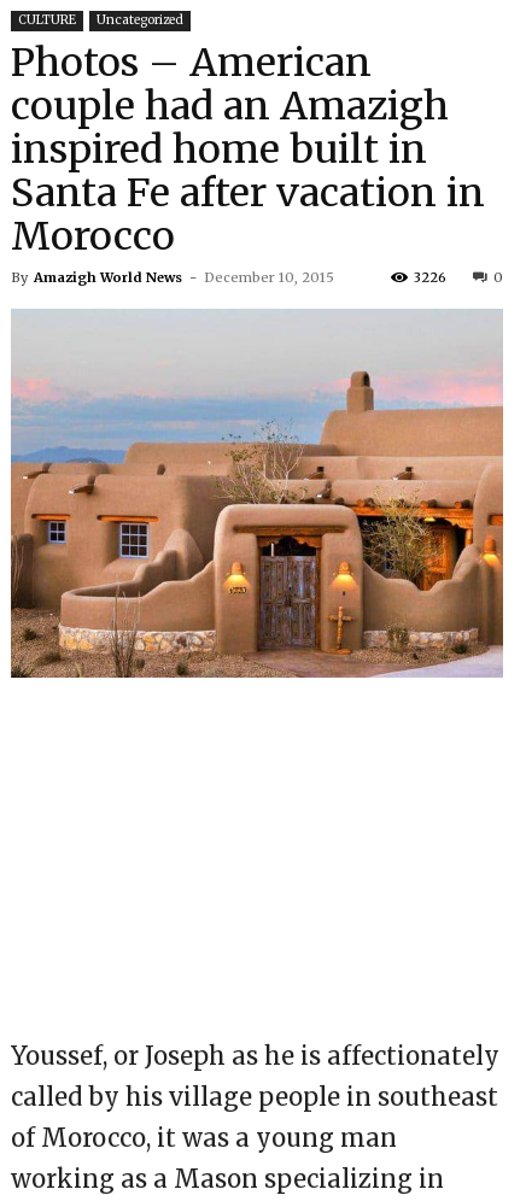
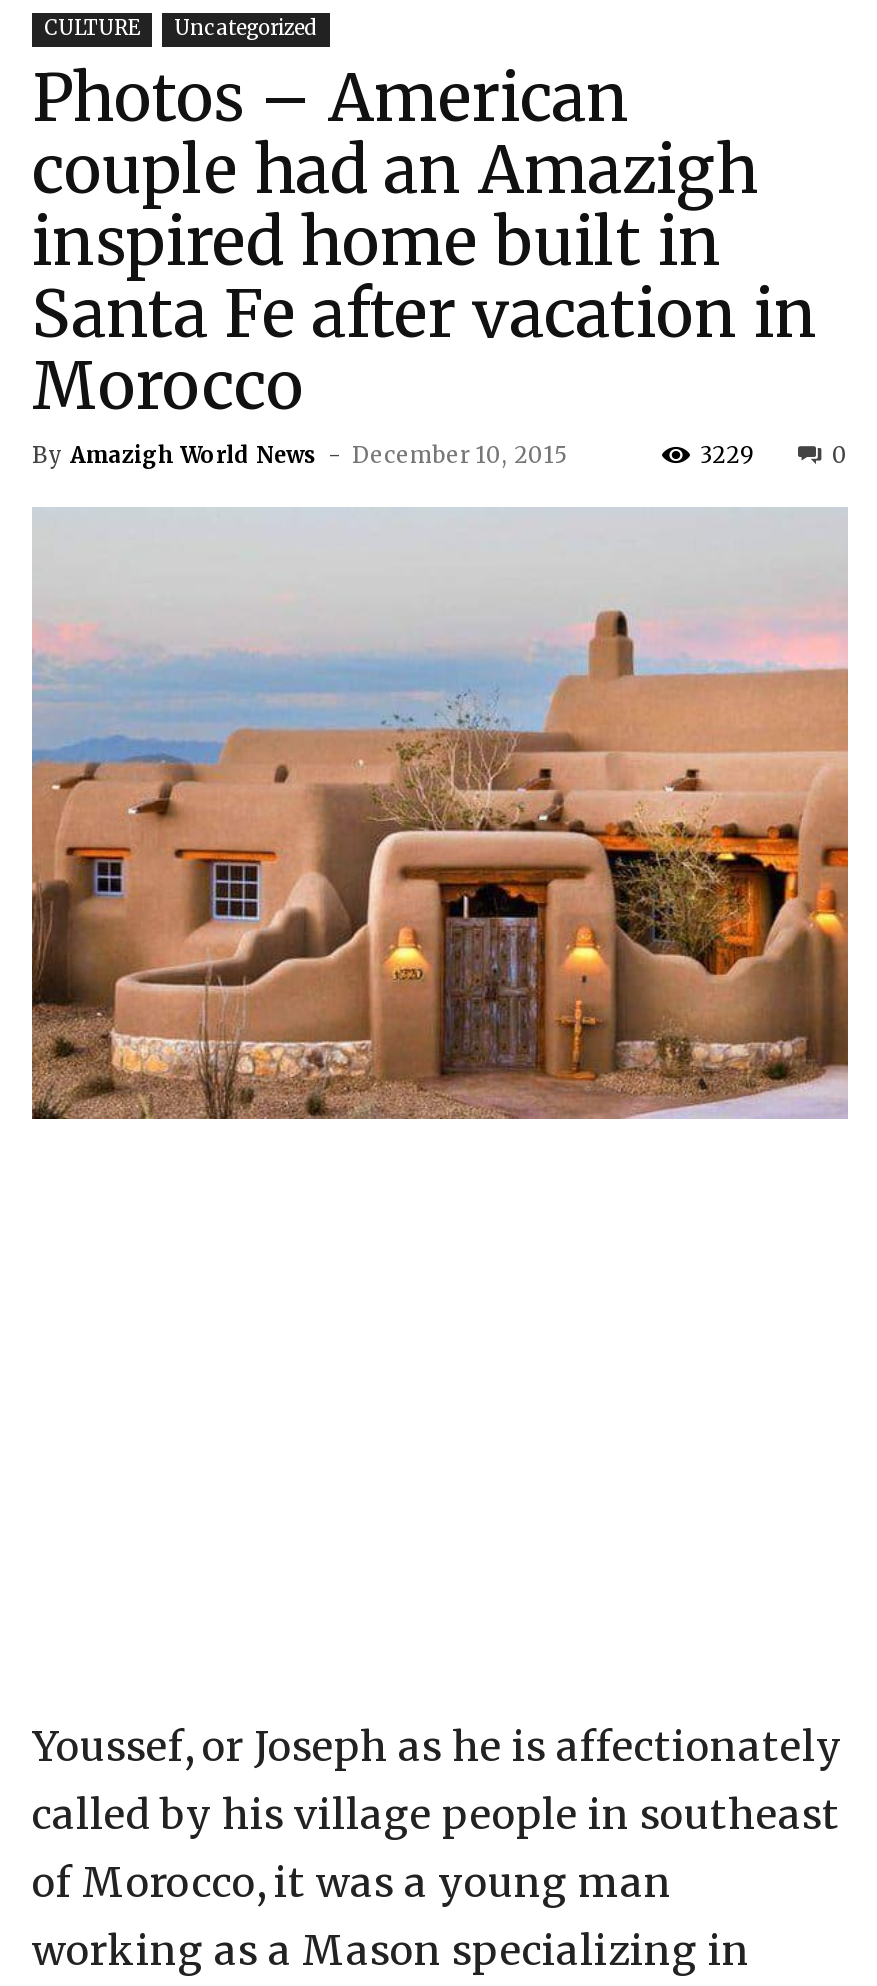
[414,269,446,285] 3226 -> [700,440,754,468] 3229

